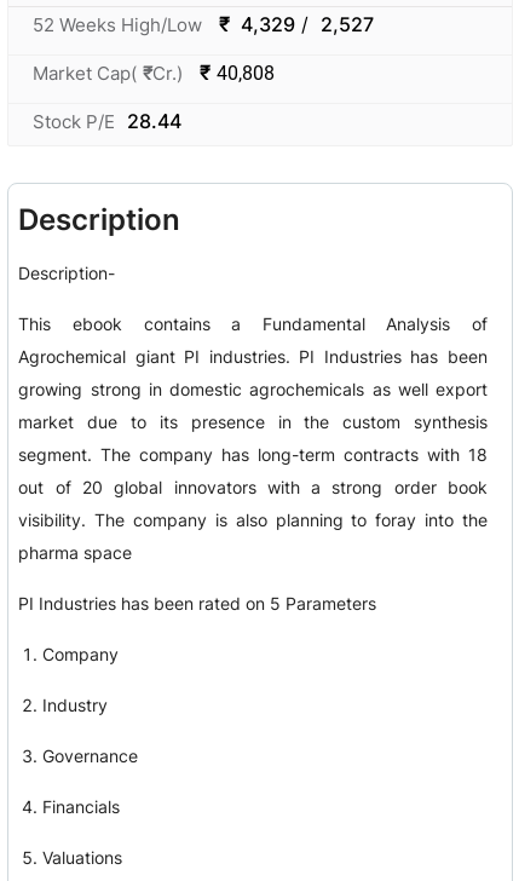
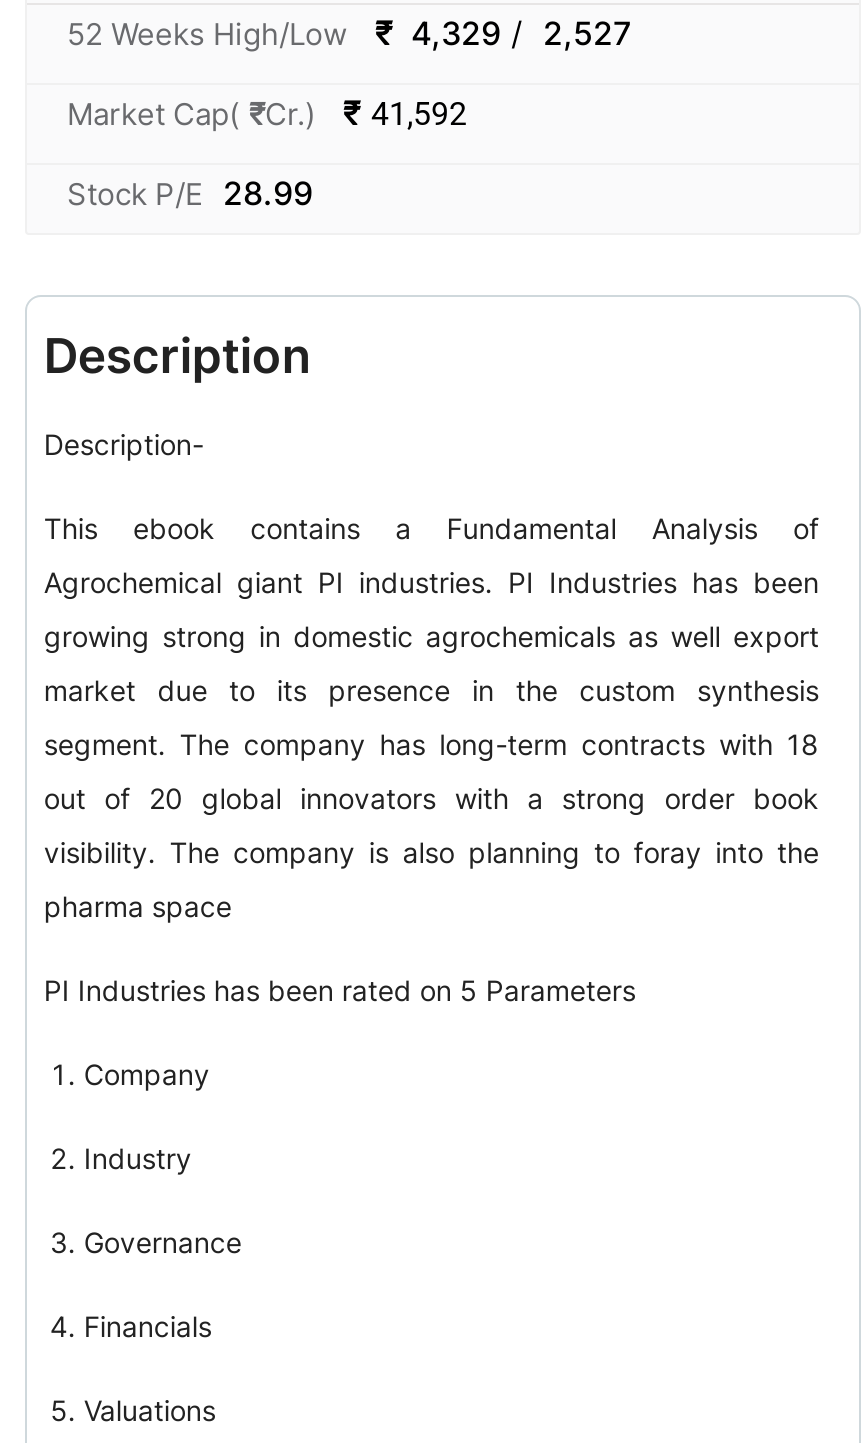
[33,61,275,85] Market Cap( ₹Cr.) ₹ 40,808 -> [67,93,467,133] Market Cap( ₹Cr.) ₹ 41,592
[33,109,181,133] Stock P/E 28.44 -> [67,173,313,213] Stock P/E 28.99

